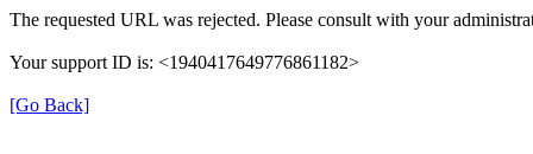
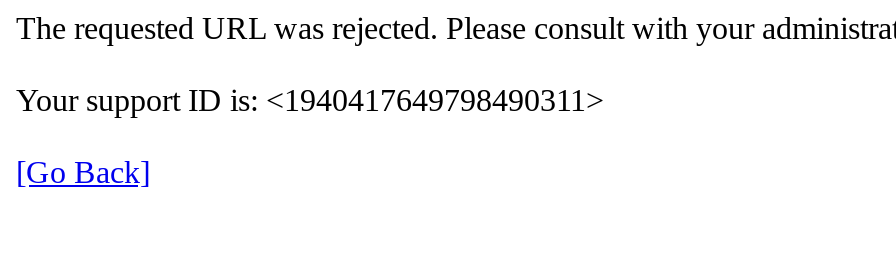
[10,52,359,72] Your support ID is: <1940417649776861182> -> [16,83,604,117] Your support ID is: <1940417649798490311>

